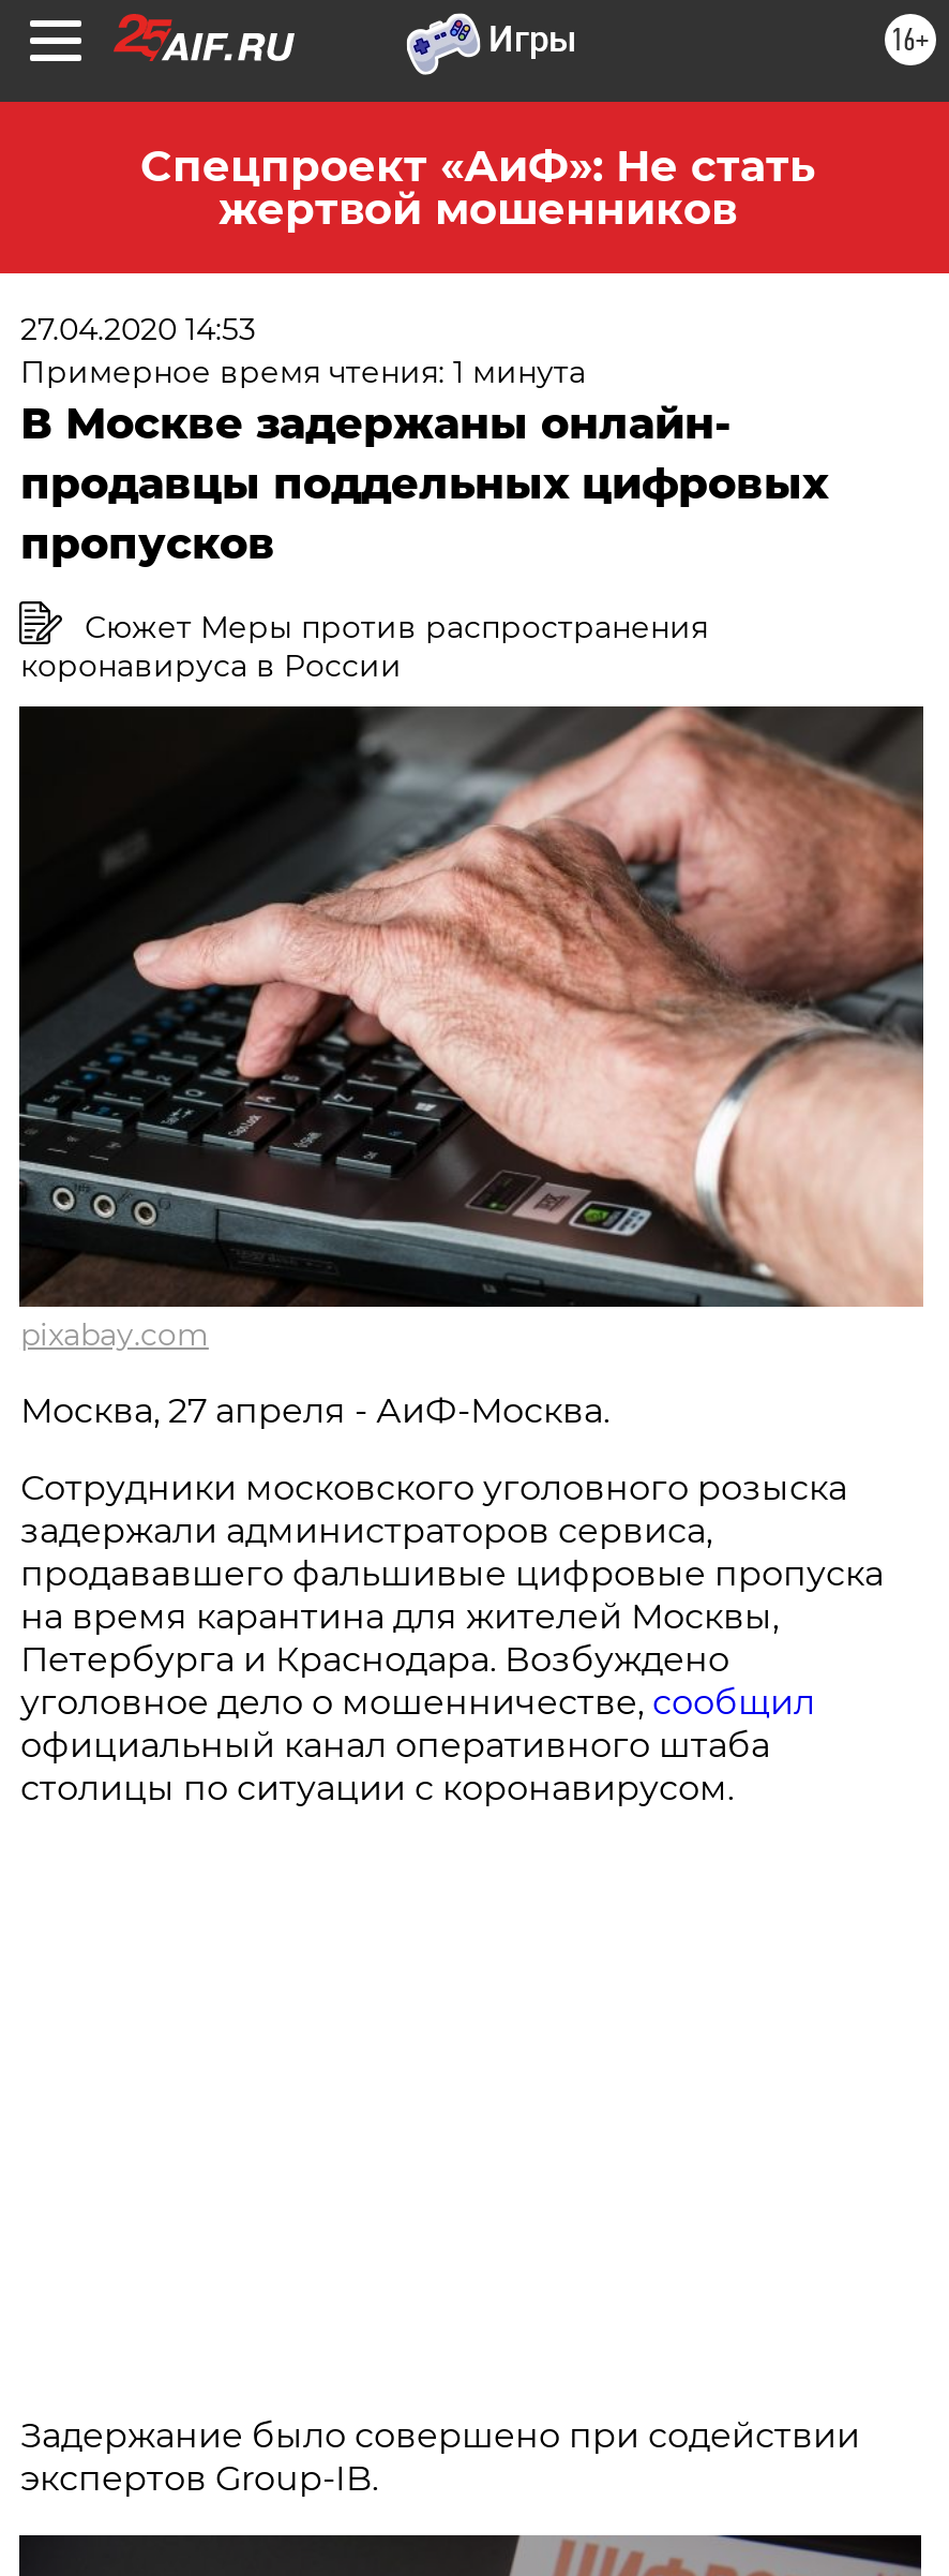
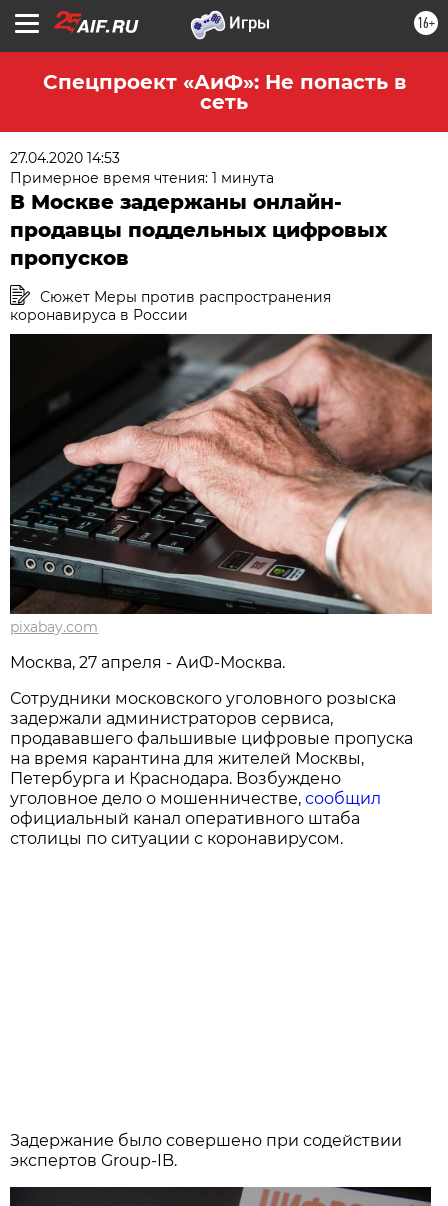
[140,140,815,235] Спецпроект «АиФ»: Не стать | жертвой мошенников -> [42,70,405,114] Спецпроект «АиФ»: Не попасть в | сеть

